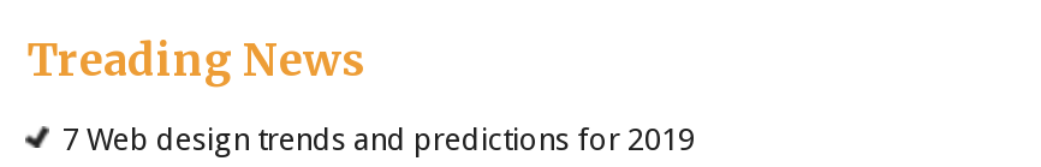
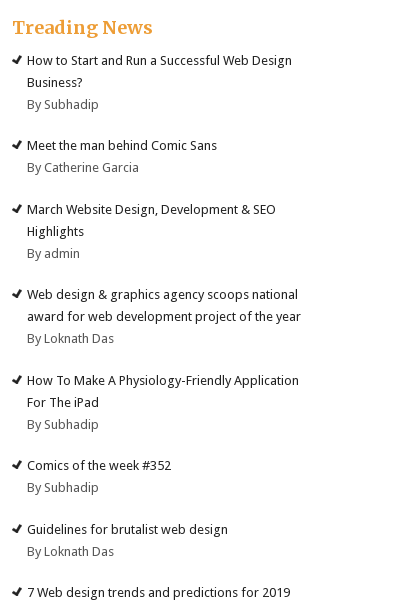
none -> [27,53,301,559] How to Start and Run a Successful Web Design | Business? | By Subhadip | Meet the man behind Comic Sans | By Catherine Garcia | March Website Design, Development & SEO | Highlights | By admin | Web design & graphics agency scoops national | award for web development project of the year | By Loknath Das | How To Make A Physiology-Friendly Application | For The iPad | By Subhadip | Comics of the week #352 | By Subhadip | Guidelines for brutalist web design | By Loknath Das

